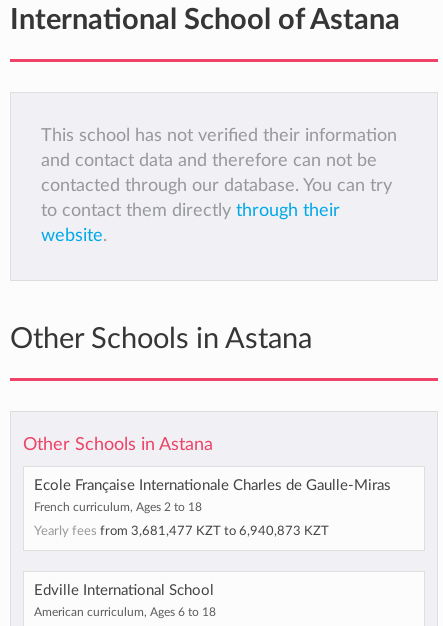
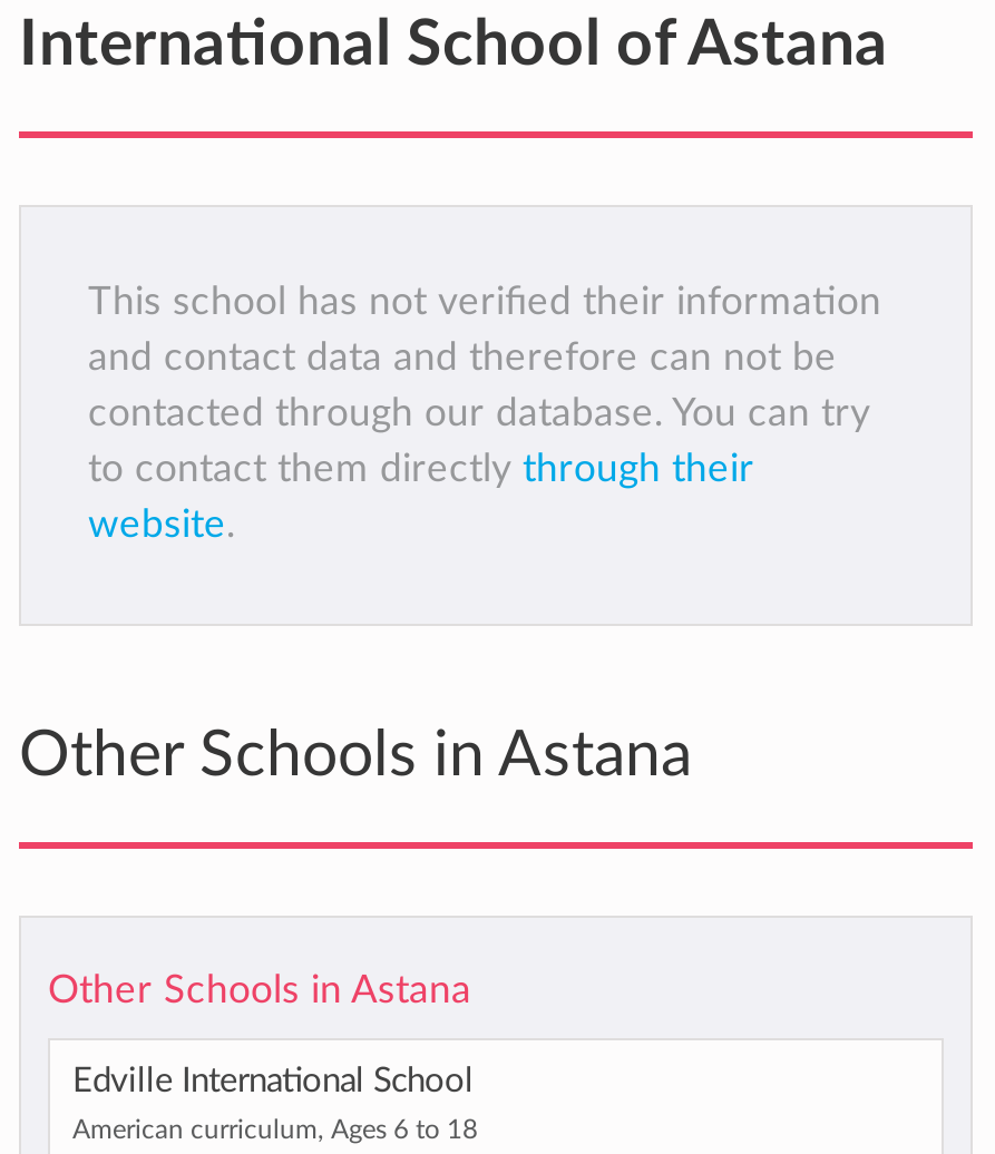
[34,478,391,538] Ecole Française Internationale Charles de Gaulle-Miras | French curriculum, Ages 2 to 18 | Yearly fees from 3,681,477 KZT to 6,940,873 KZT -> none

